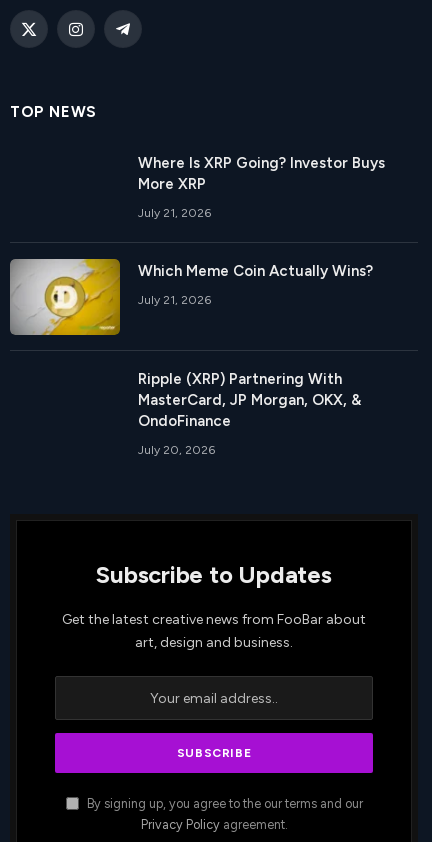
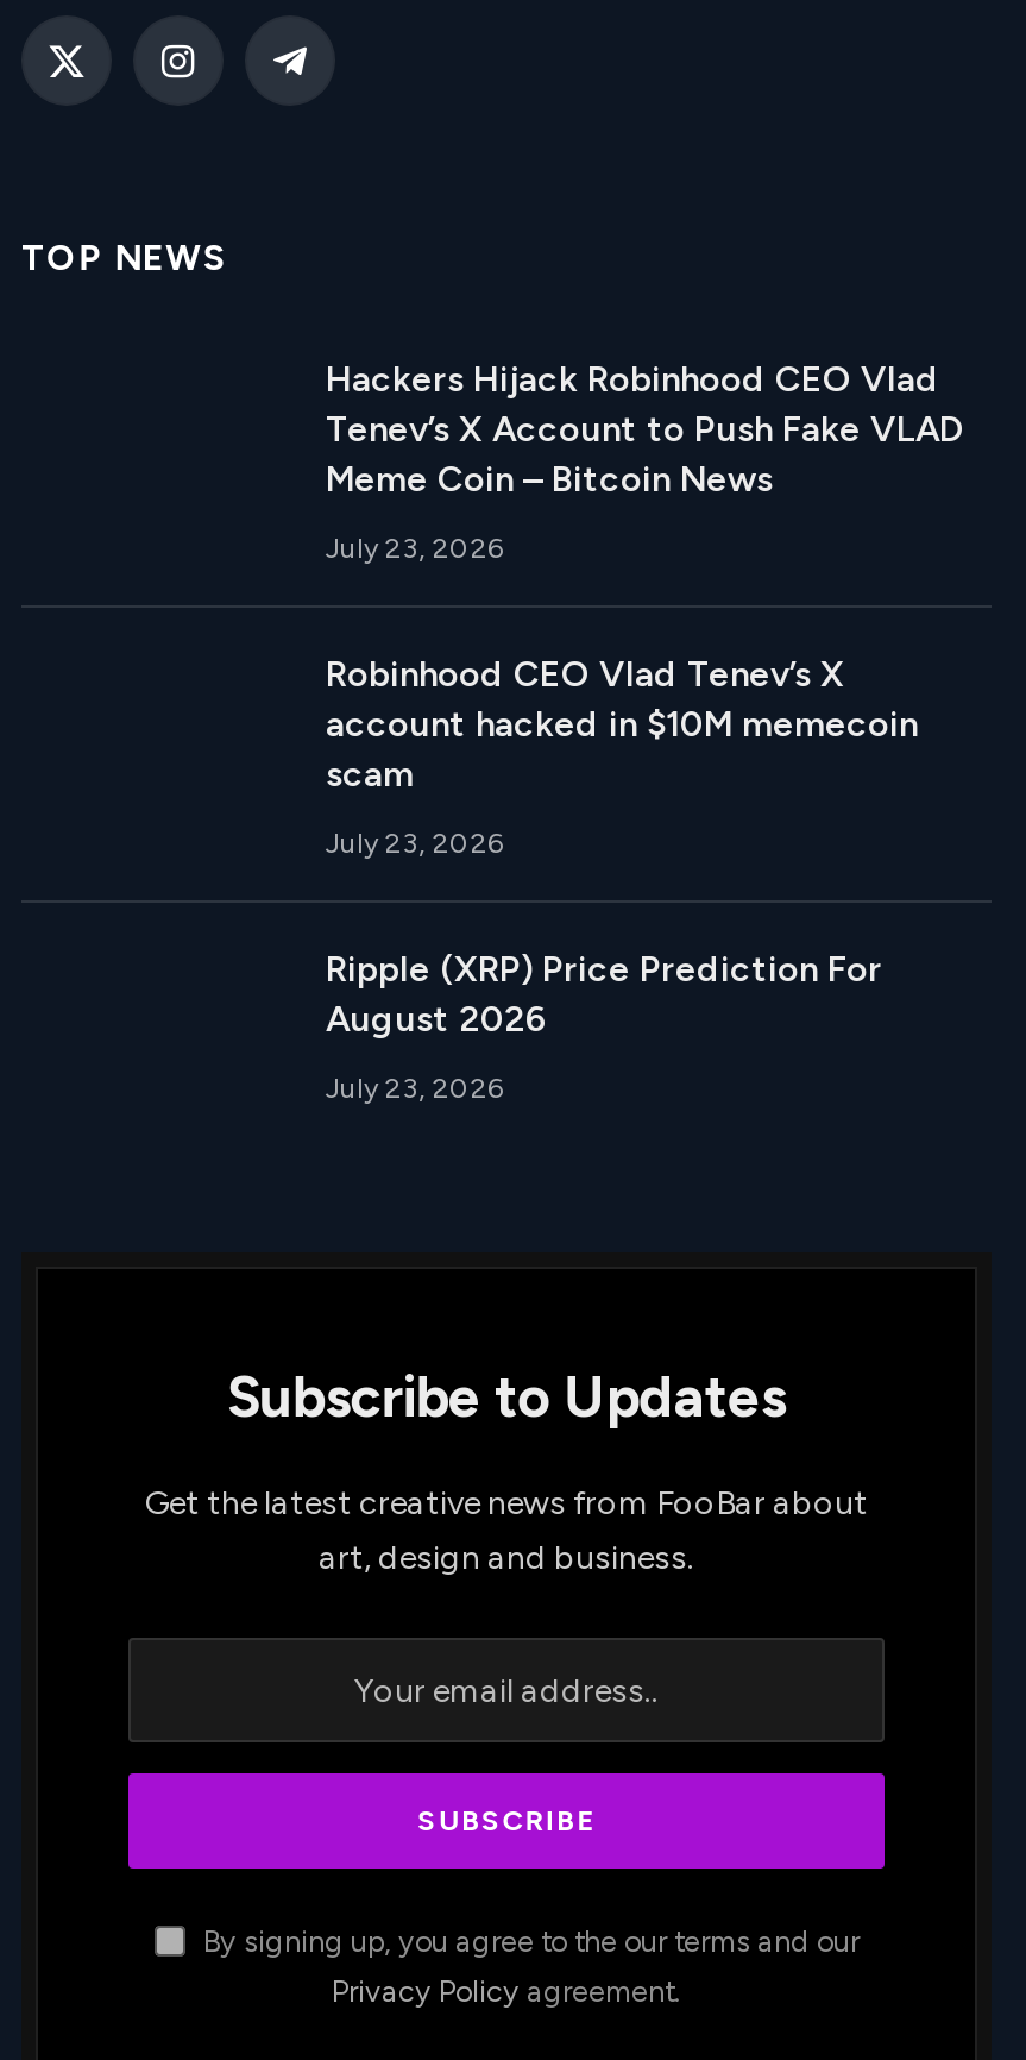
[138,154,385,193] Where Is XRP Going? Investor Buys | More XRP -> [326,358,963,501] Hackers Hijack Robinhood CEO Vlad | Tenev’s X Account to Push Fake VLAD | Meme Coin – Bitcoin News
[138,206,211,220] July 21, 2026 -> [326,532,504,565] July 23, 2026
[9,258,121,336] [image] -> none
[138,262,373,280] Which Meme Coin Actually Wins? -> [326,653,918,796] Robinhood CEO Vlad Tenev’s X | account hacked in $10M memecoin | scam
[138,293,211,307] July 21, 2026 -> [326,827,504,860] July 23, 2026
[138,370,361,430] Ripple (XRP) Partnering With | MasterCard, JP Morgan, OKX, & | OndoFinance -> [326,948,882,1041] Ripple (XRP) Price Prediction For | August 2026
[138,443,215,457] July 20, 2026 -> [326,1072,504,1105] July 23, 2026

